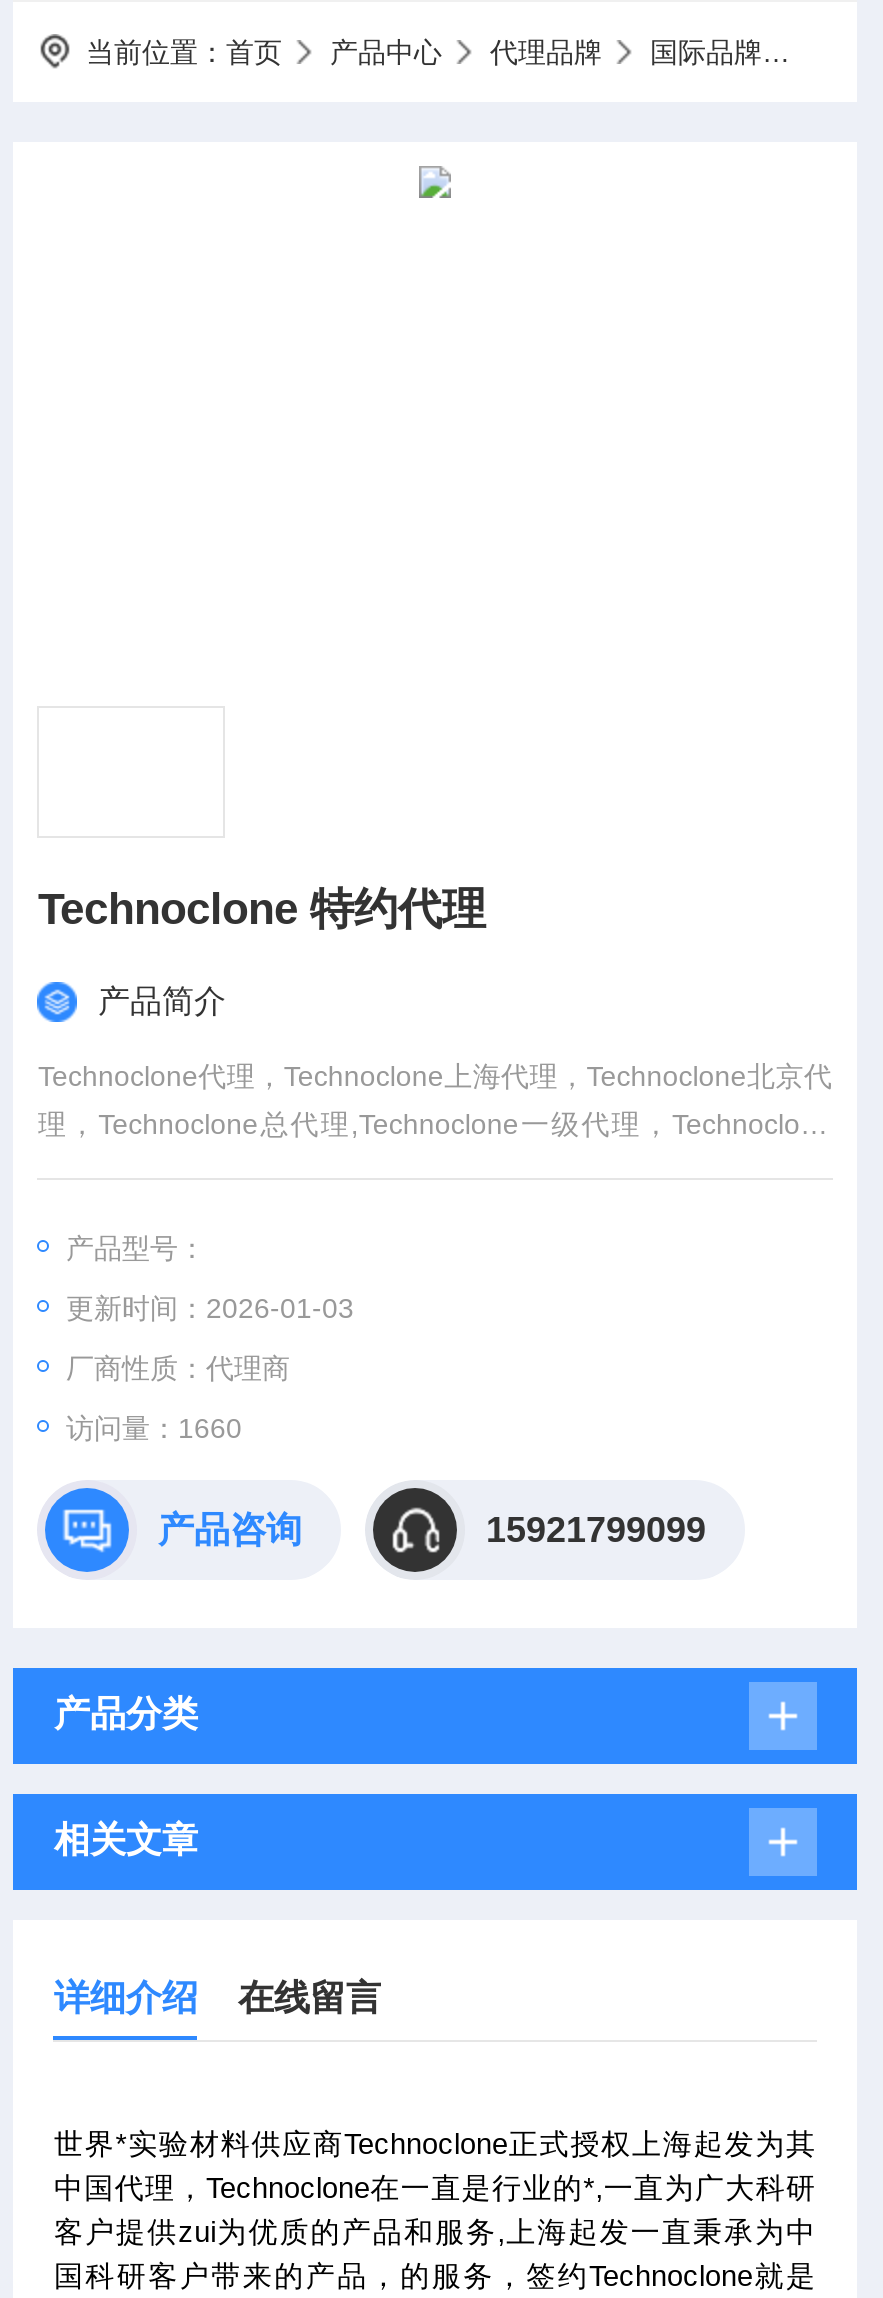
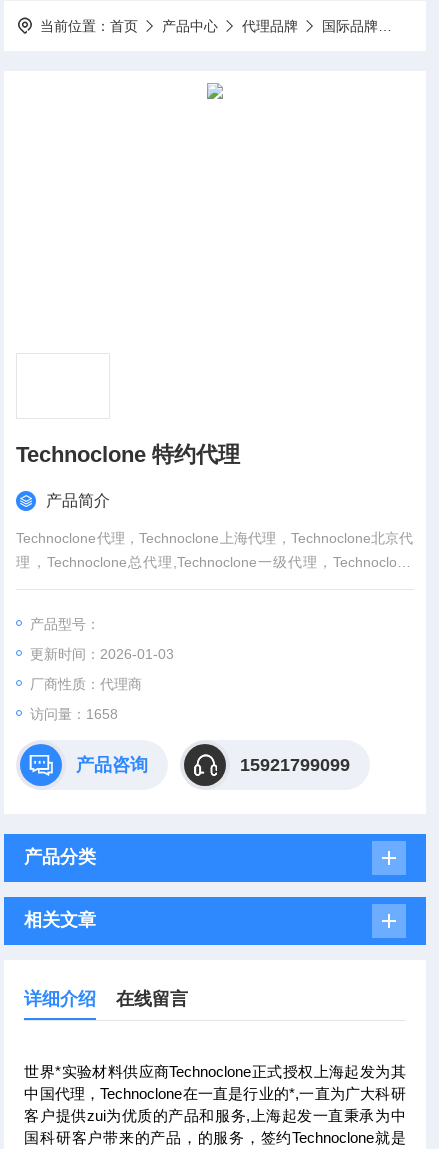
[66,1412,242,1444] 访问量：1660 -> [30,706,118,722] 访问量：1658

